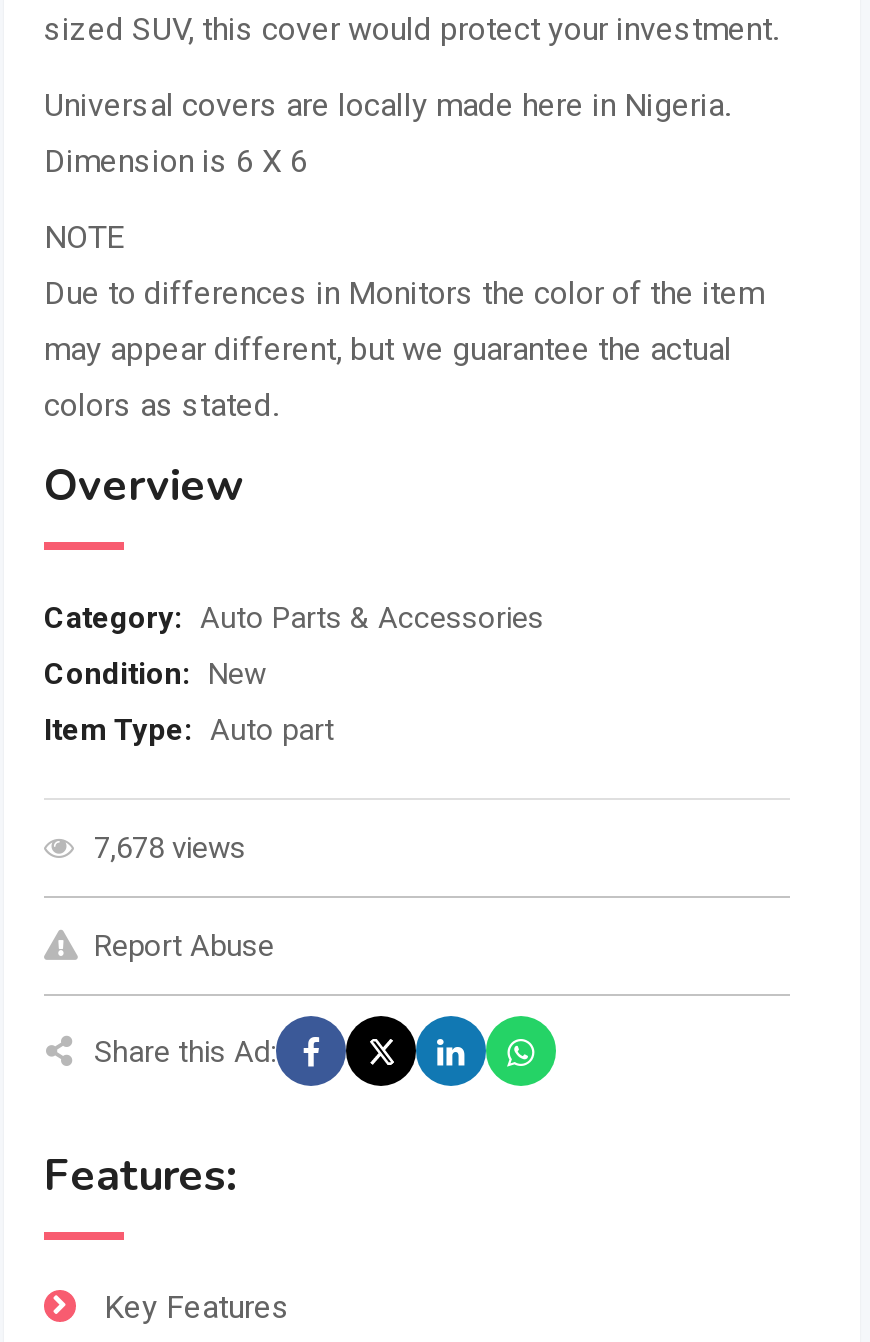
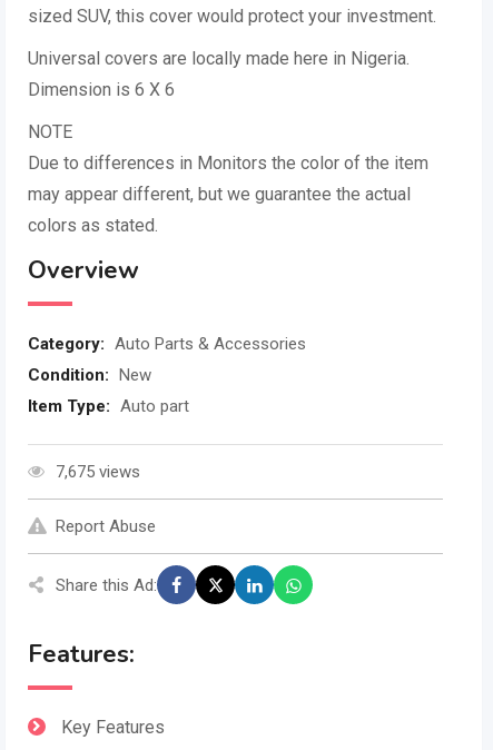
[94,830,246,866] 7,678 views -> [56,462,140,482] 7,675 views

